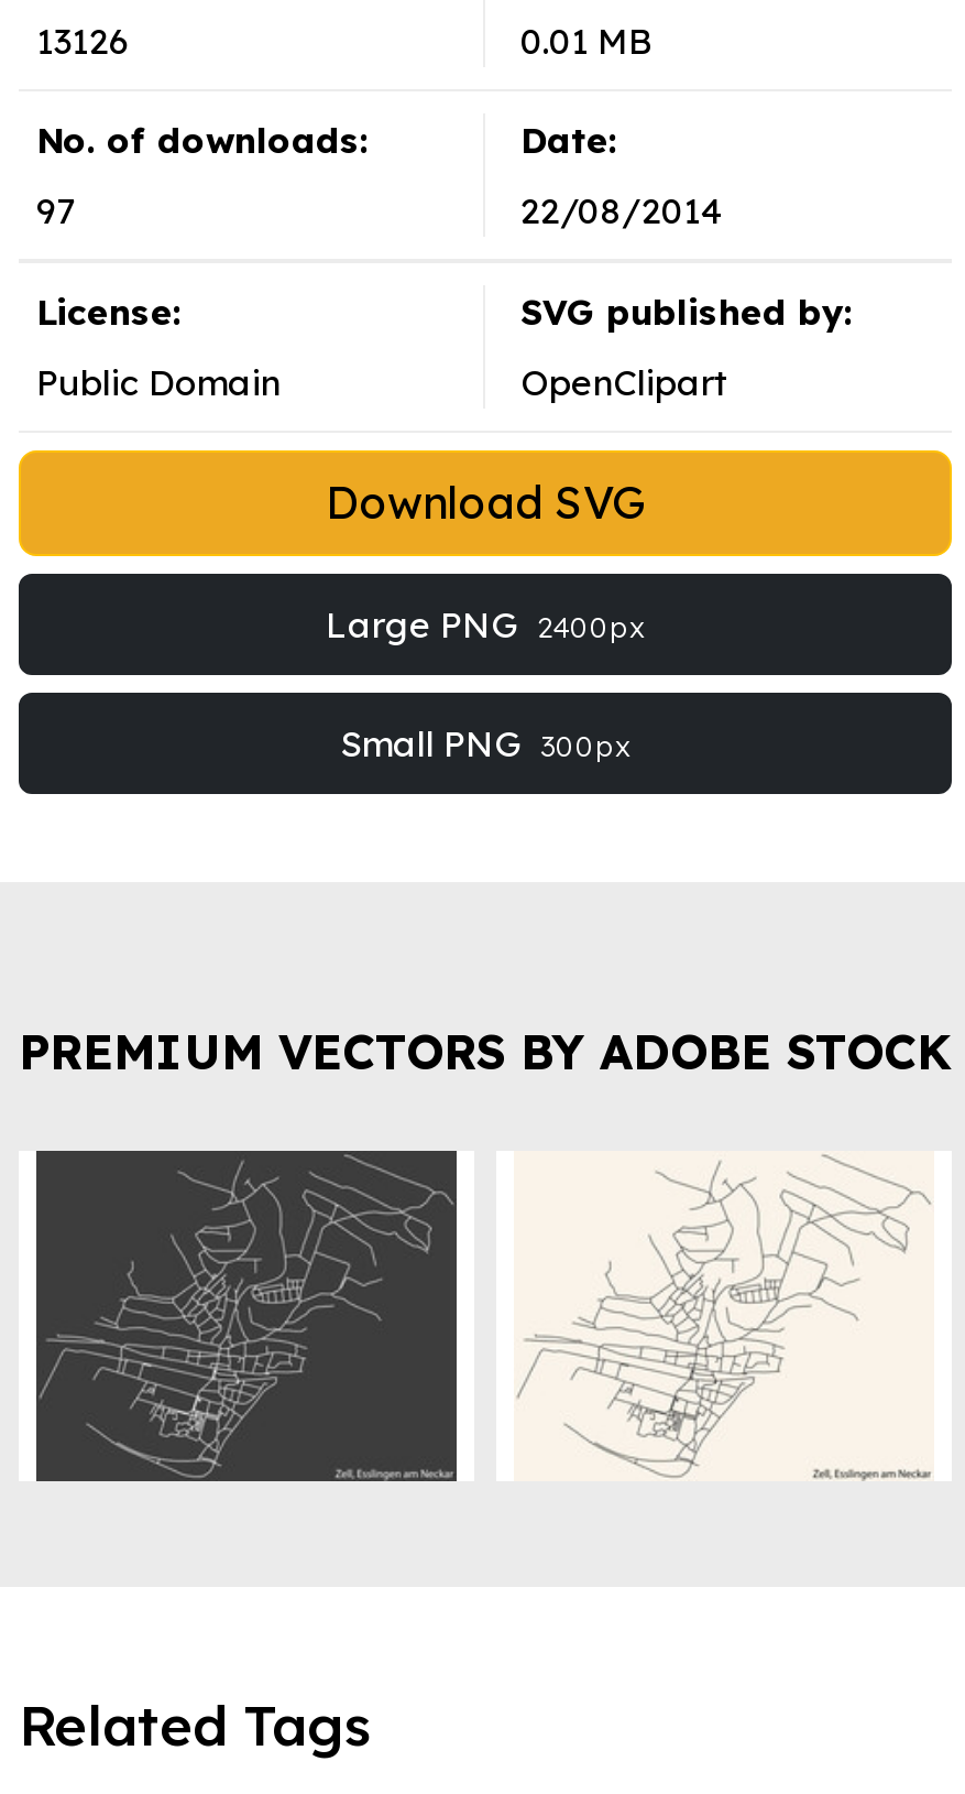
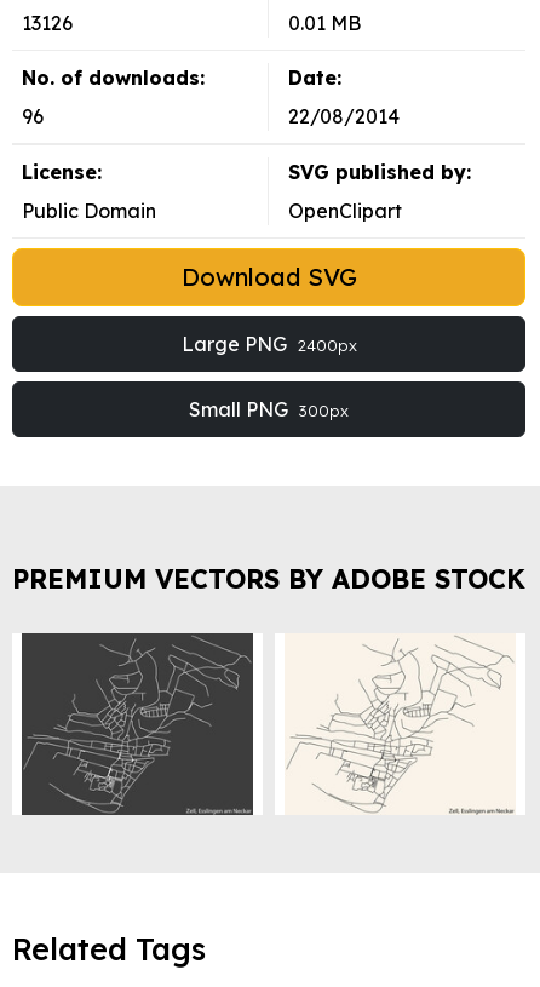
[36,189,76,233] 97 -> [22,104,44,129] 96

